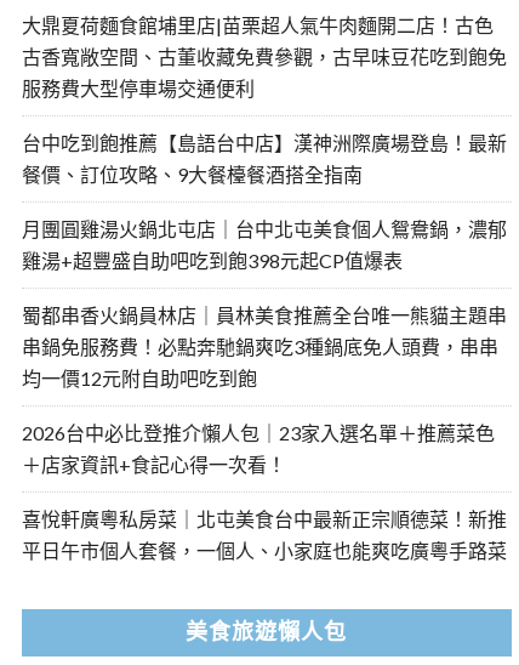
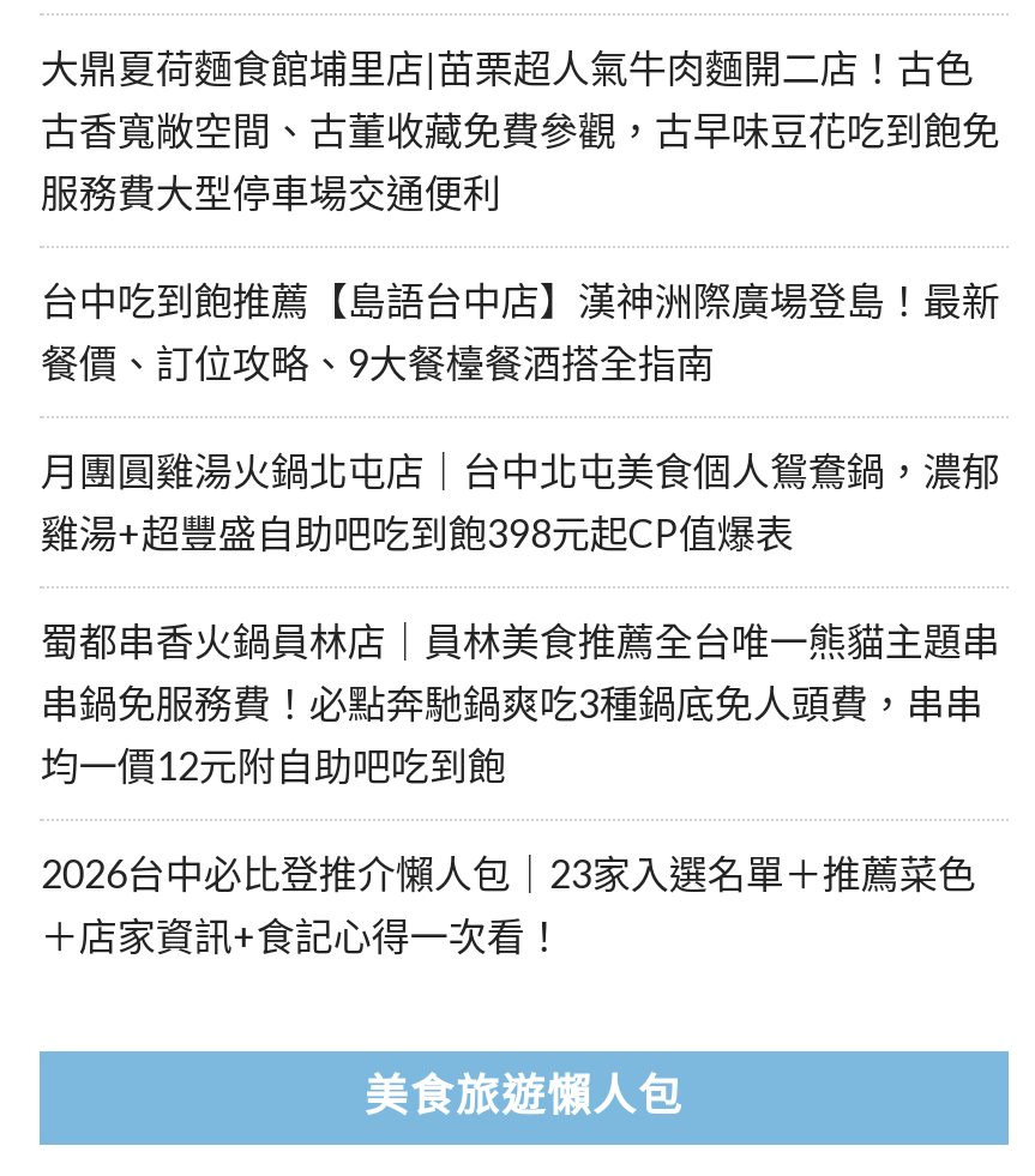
[22,507,507,562] 喜悅軒廣粵私房菜｜北屯美食台中最新正宗順德菜！新推 | 平日午市個人套餐，一個人、小家庭也能爽吃廣粵手路菜 -> none

